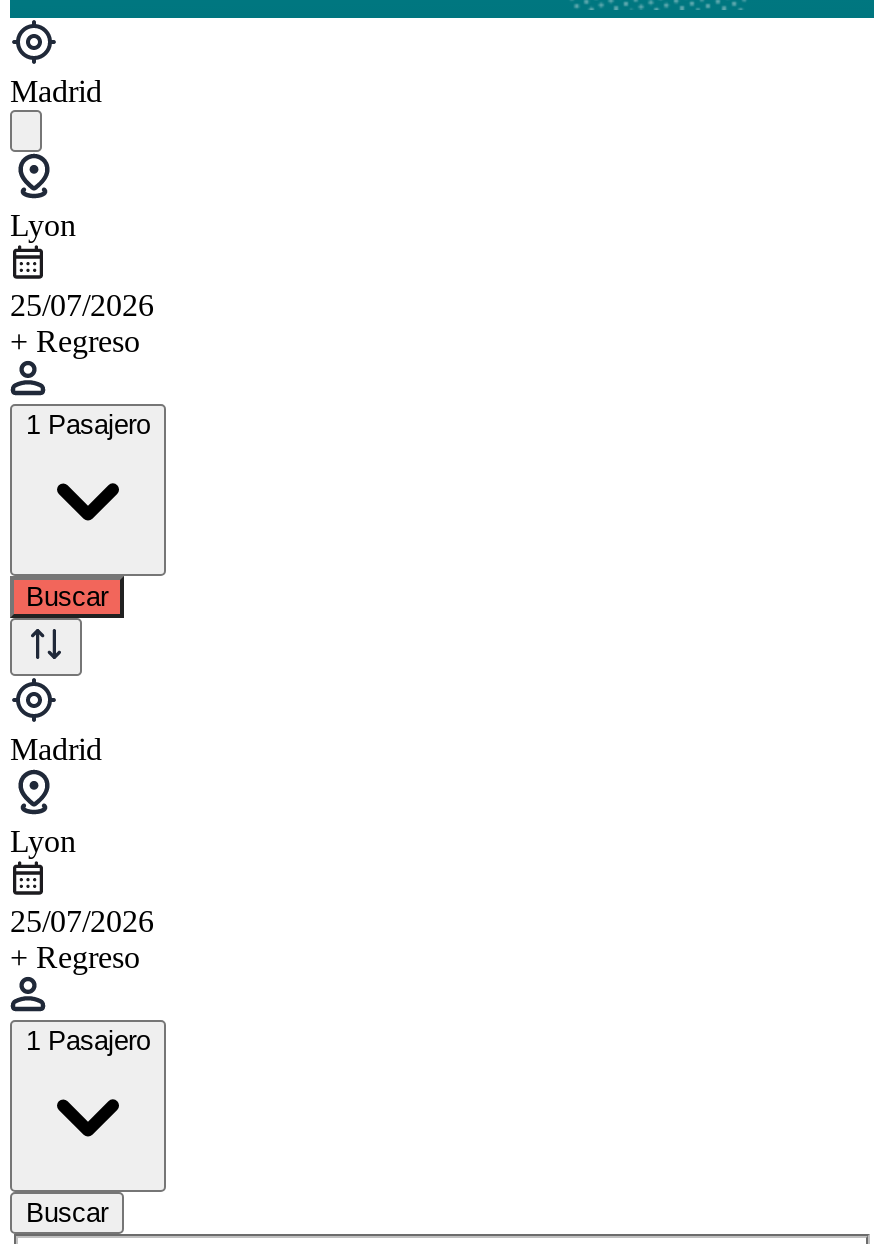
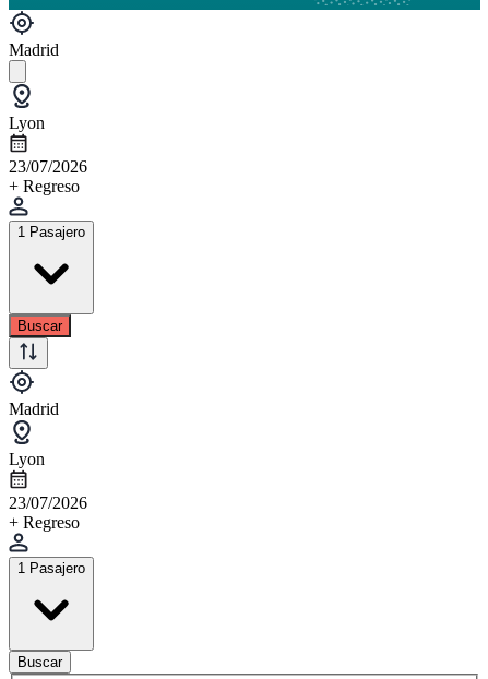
[10,288,154,322] 25/07/2026 -> [9,157,87,176] 23/07/2026
[10,904,154,938] 25/07/2026 -> [9,493,87,512] 23/07/2026

